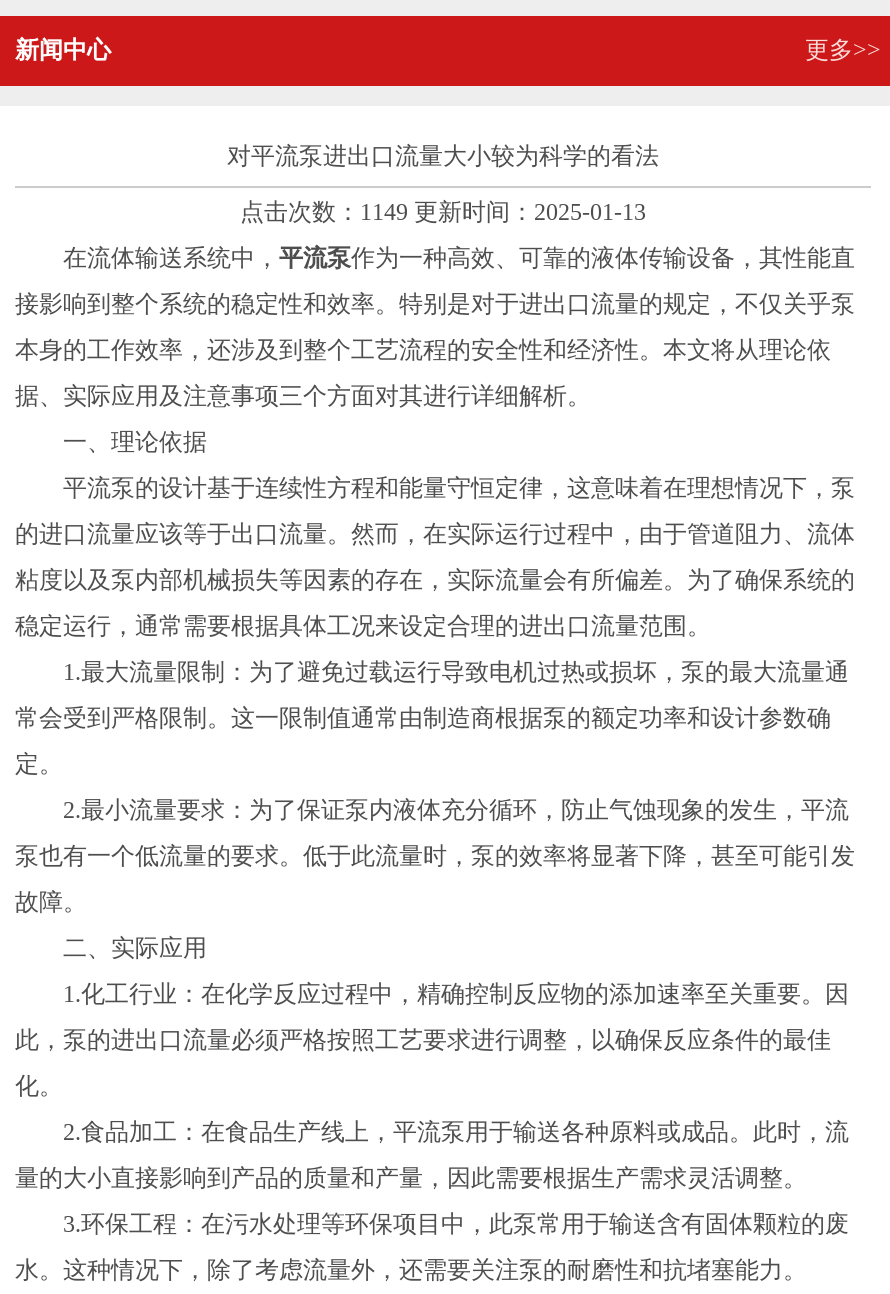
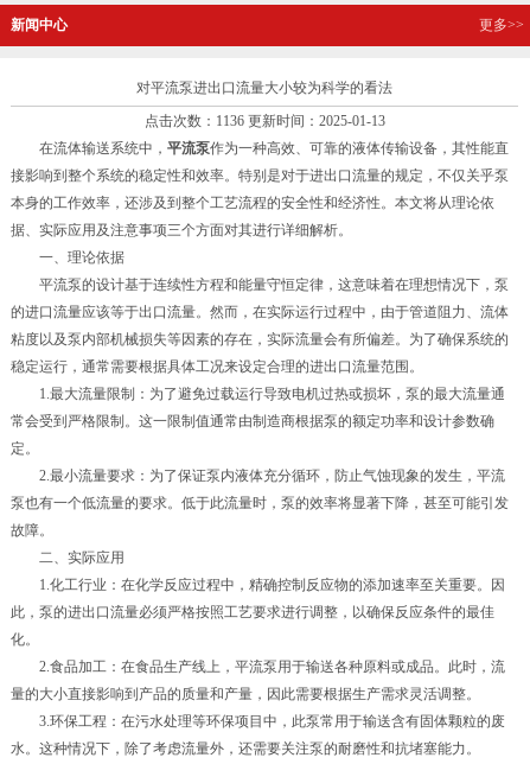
[240,198,646,226] 点击次数：1149 更新时间：2025-01-13 -> [144,113,385,129] 点击次数：1136 更新时间：2025-01-13

